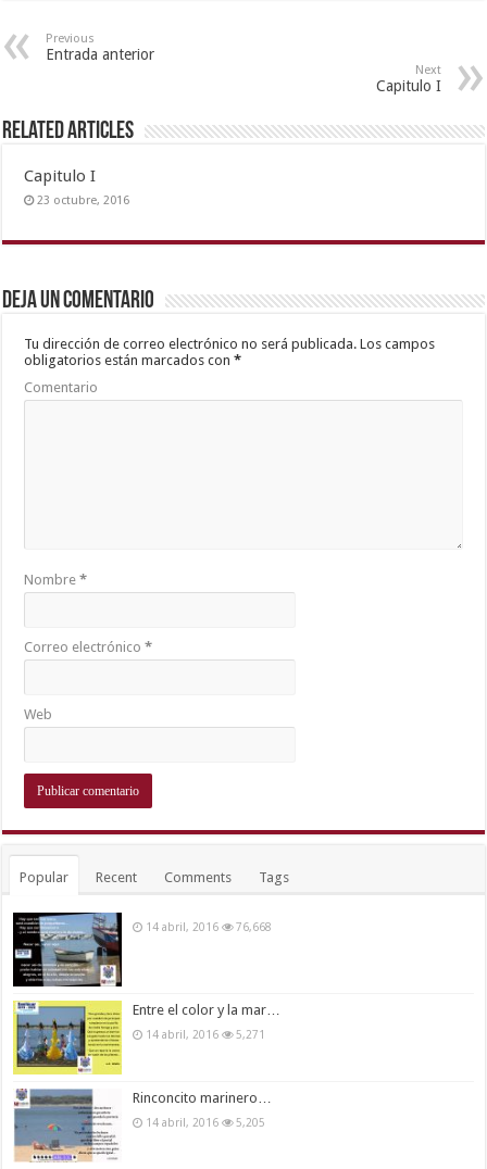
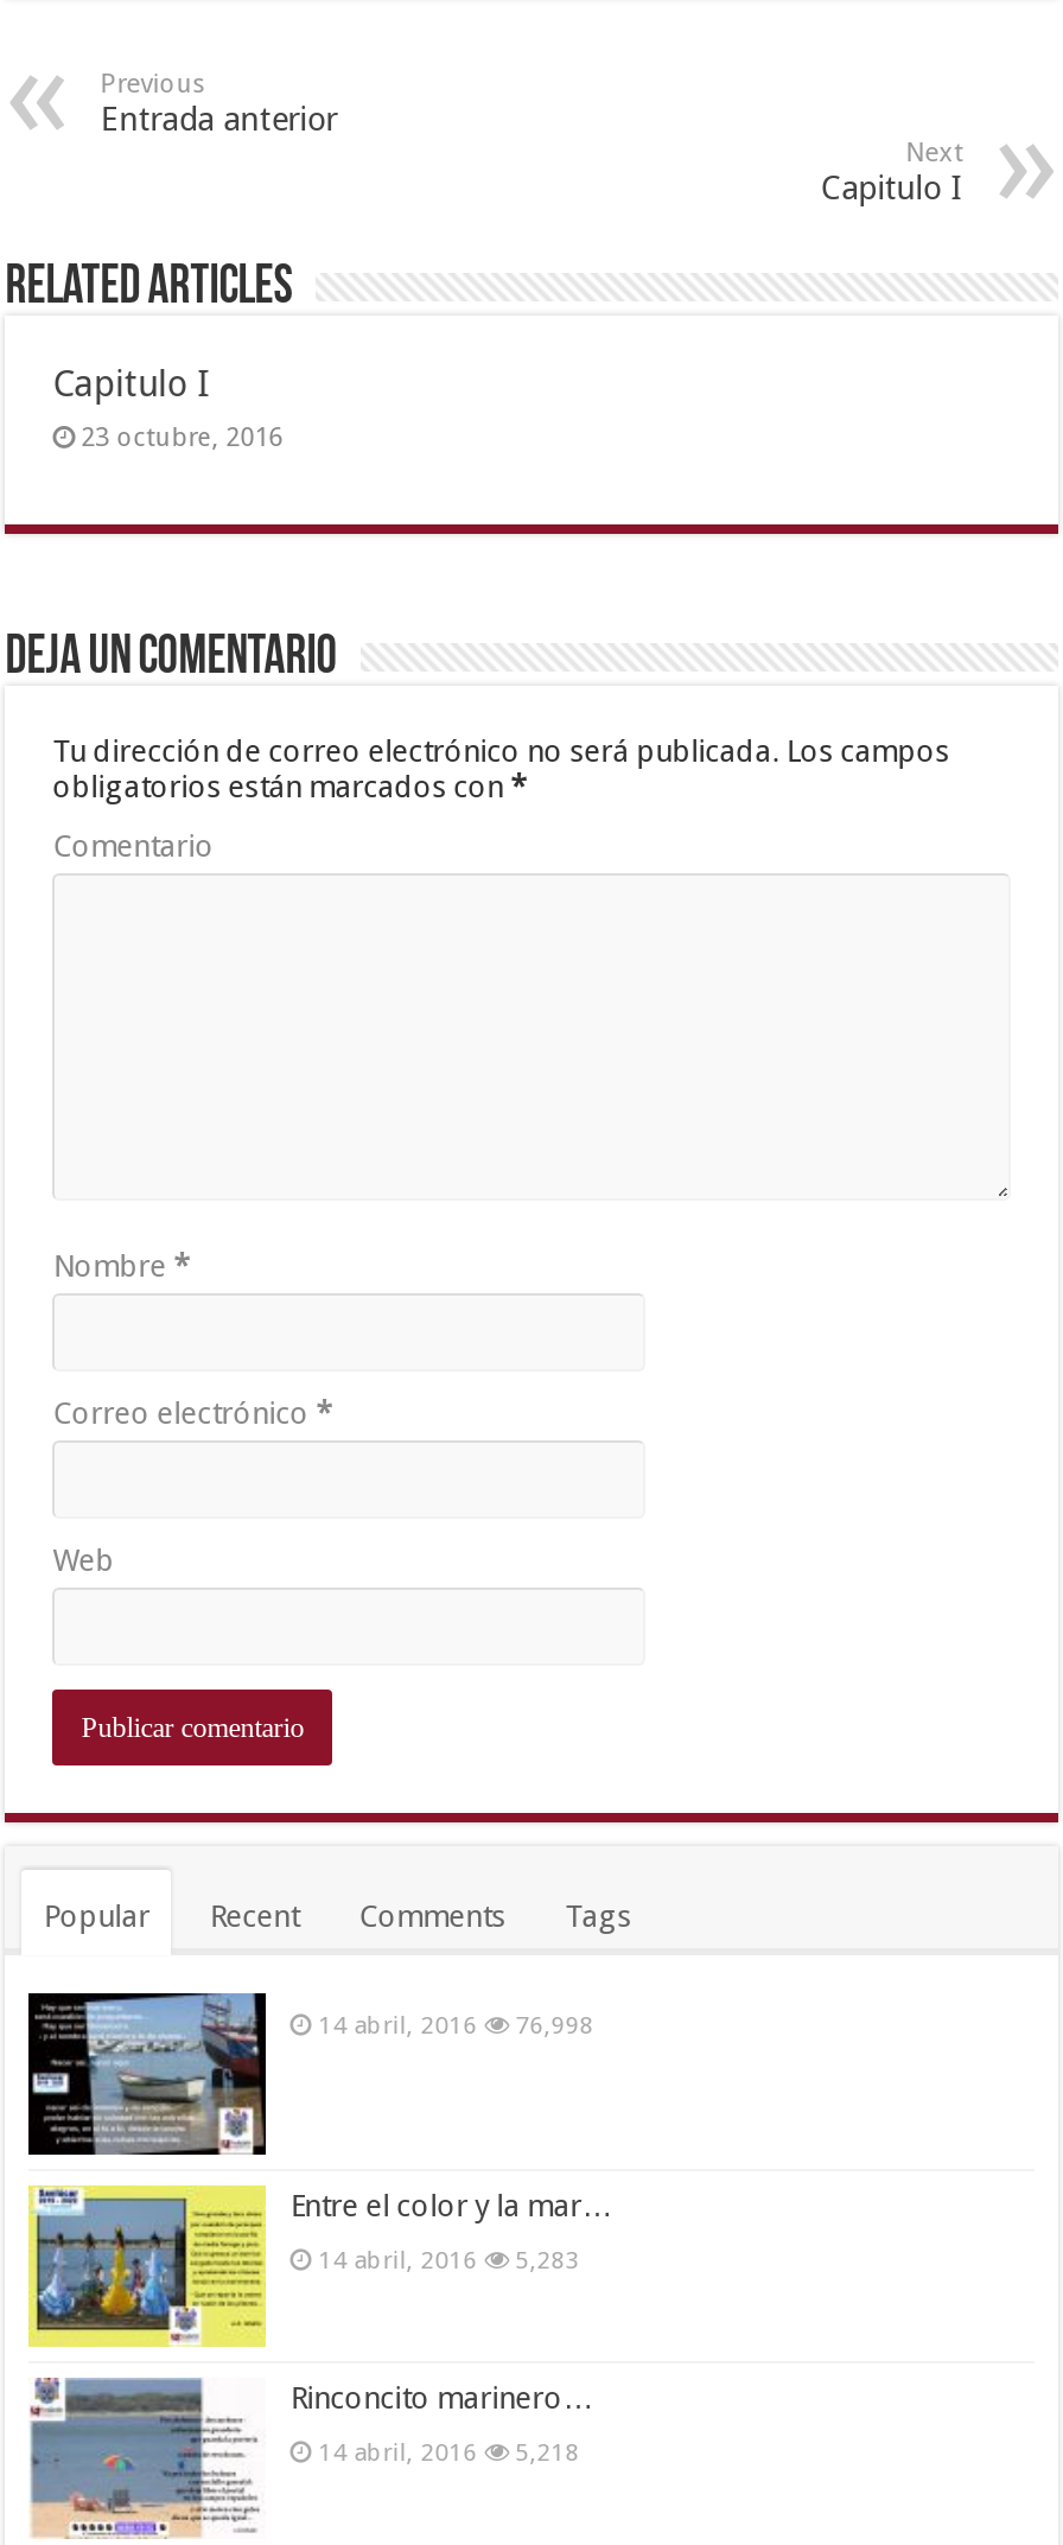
[146,920,272,933] 14 abril, 2016 76,668 -> [318,2009,594,2038] 14 abril, 2016 76,998
[146,1028,265,1041] 14 abril, 2016 5,271 -> [318,2245,579,2273] 14 abril, 2016 5,283
[146,1116,265,1129] 14 abril, 2016 5,205 -> [318,2438,579,2466] 14 abril, 2016 5,218

